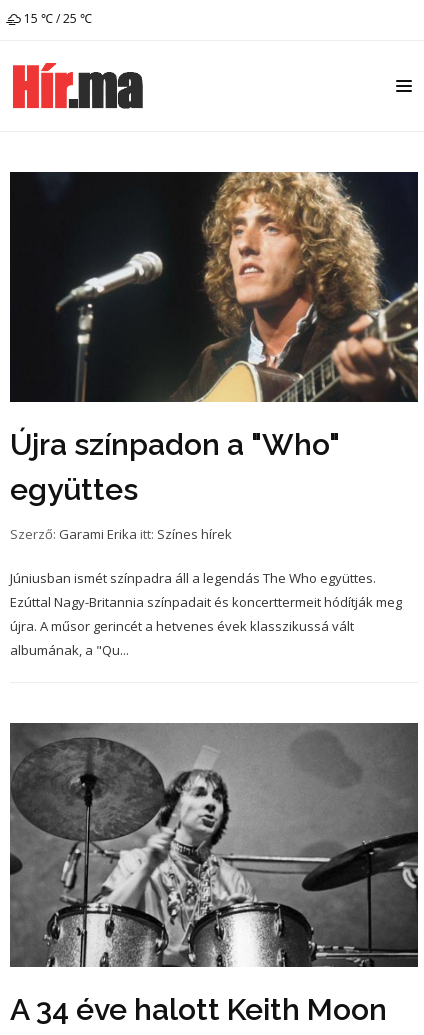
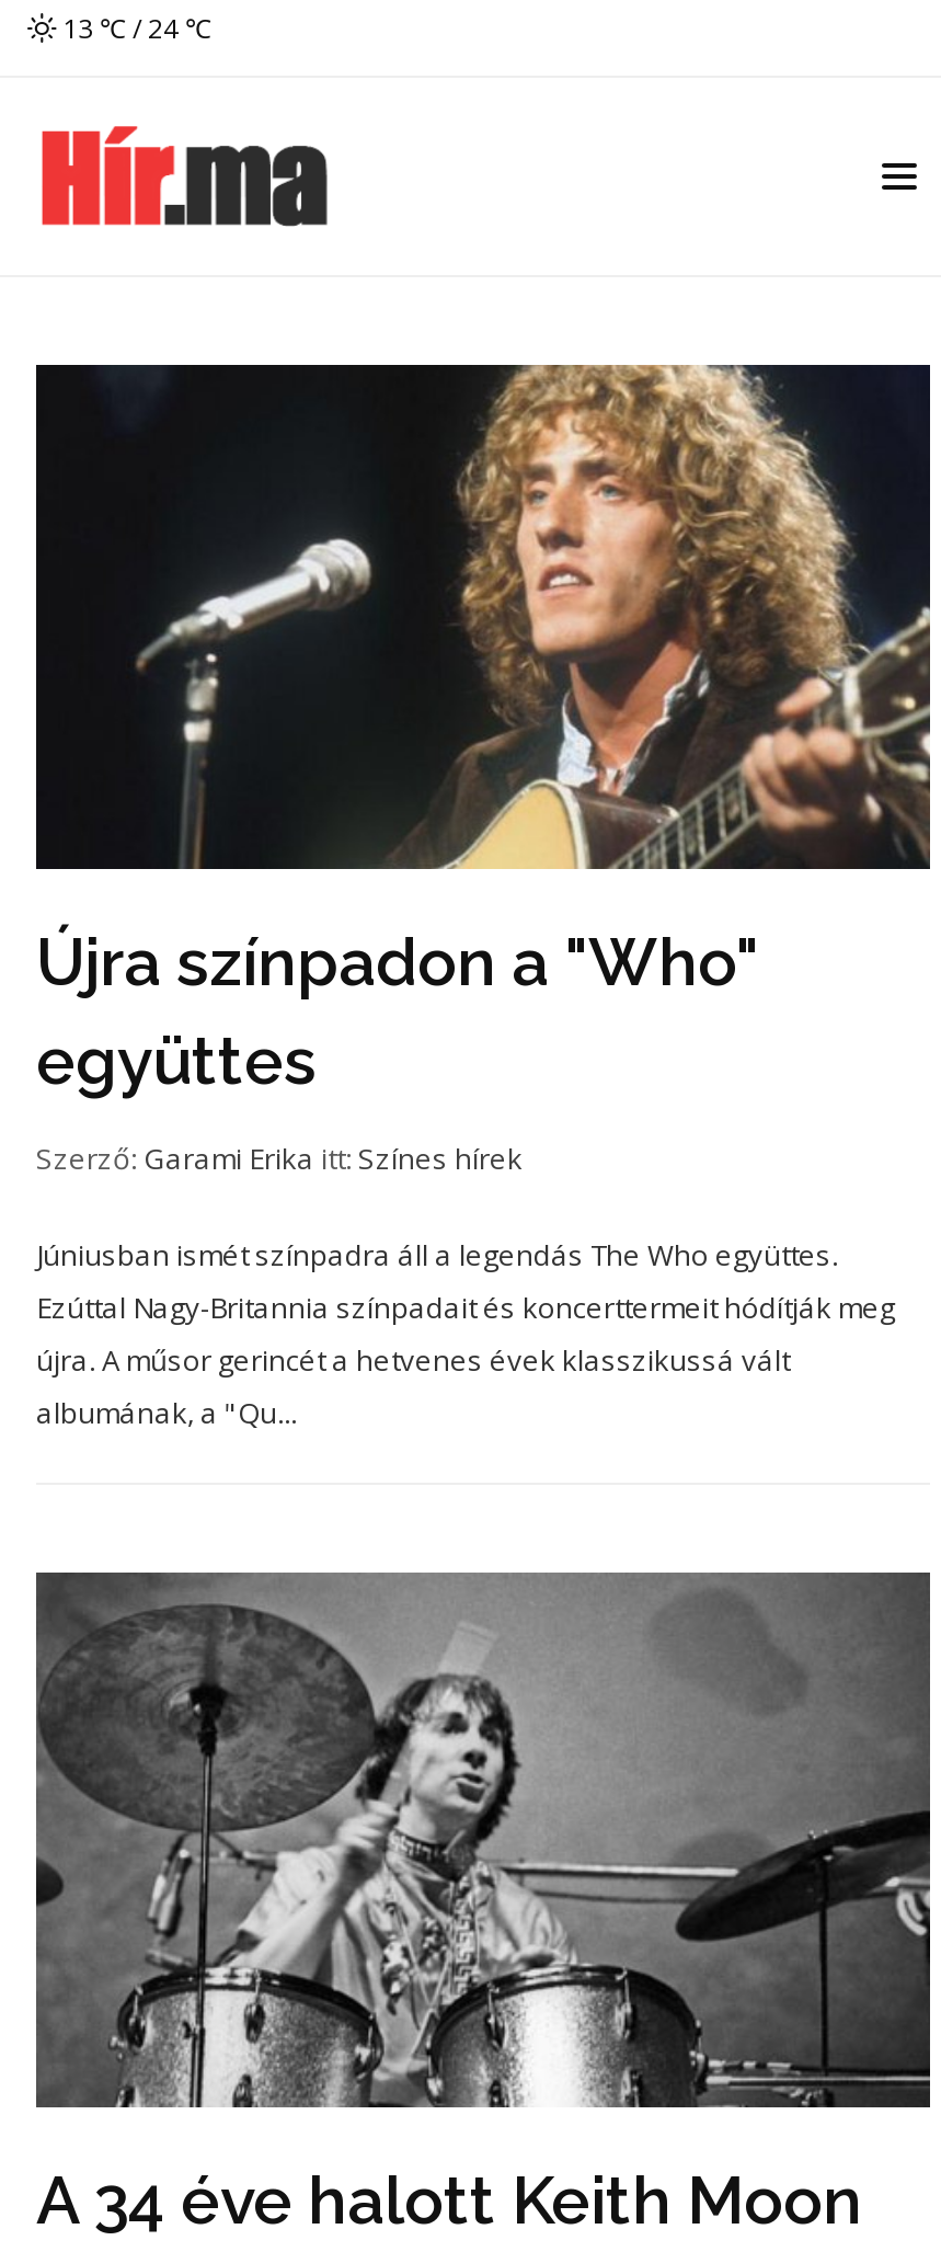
[21,10,92,27] 15 ℃ / 25 ℃ -> [56,10,211,47] 13 ℃ / 24 ℃

